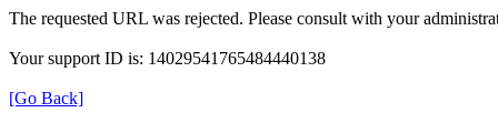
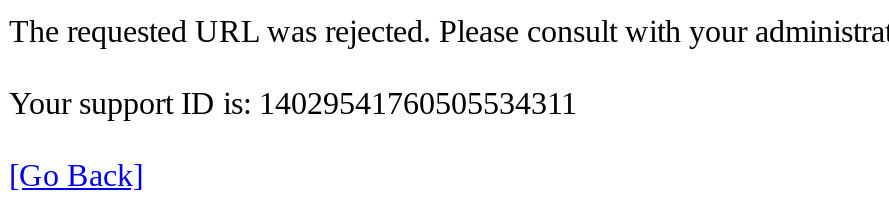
[9,49,326,68] Your support ID is: 14029541765484440138 -> [9,86,577,120] Your support ID is: 14029541760505534311

